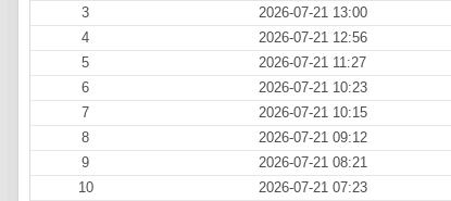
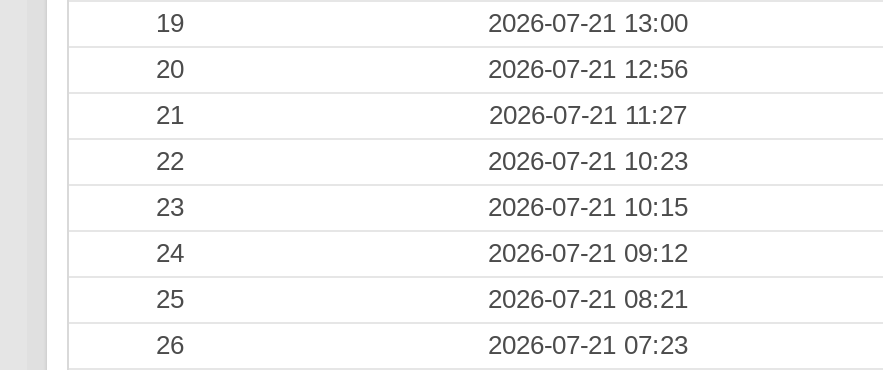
[82,4,89,21] 3 -> [156,8,184,38] 19
[82,29,89,46] 4 -> [156,54,184,84] 20
[82,54,89,71] 5 -> [156,100,184,130] 21
[82,79,89,96] 6 -> [156,146,184,176] 22
[82,104,89,121] 7 -> [156,192,184,222] 23
[82,129,89,146] 8 -> [156,238,184,268] 24
[82,154,89,171] 9 -> [156,284,184,314] 25
[78,179,93,196] 10 -> [156,330,184,360] 26

